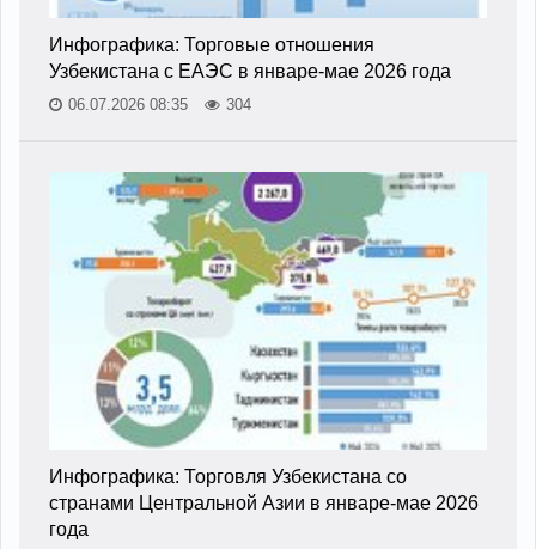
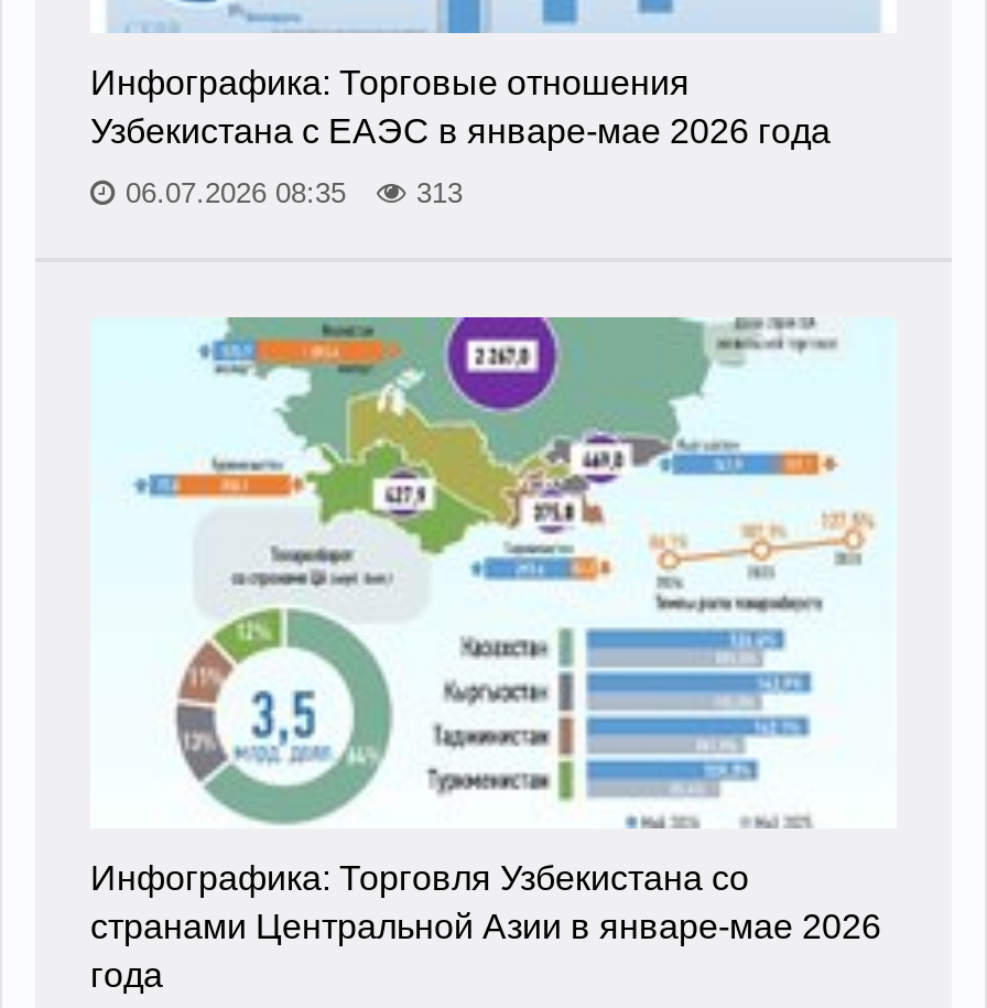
[68,96,251,114] 06.07.2026 08:35 304 -> [126,176,463,209] 06.07.2026 08:35 313

